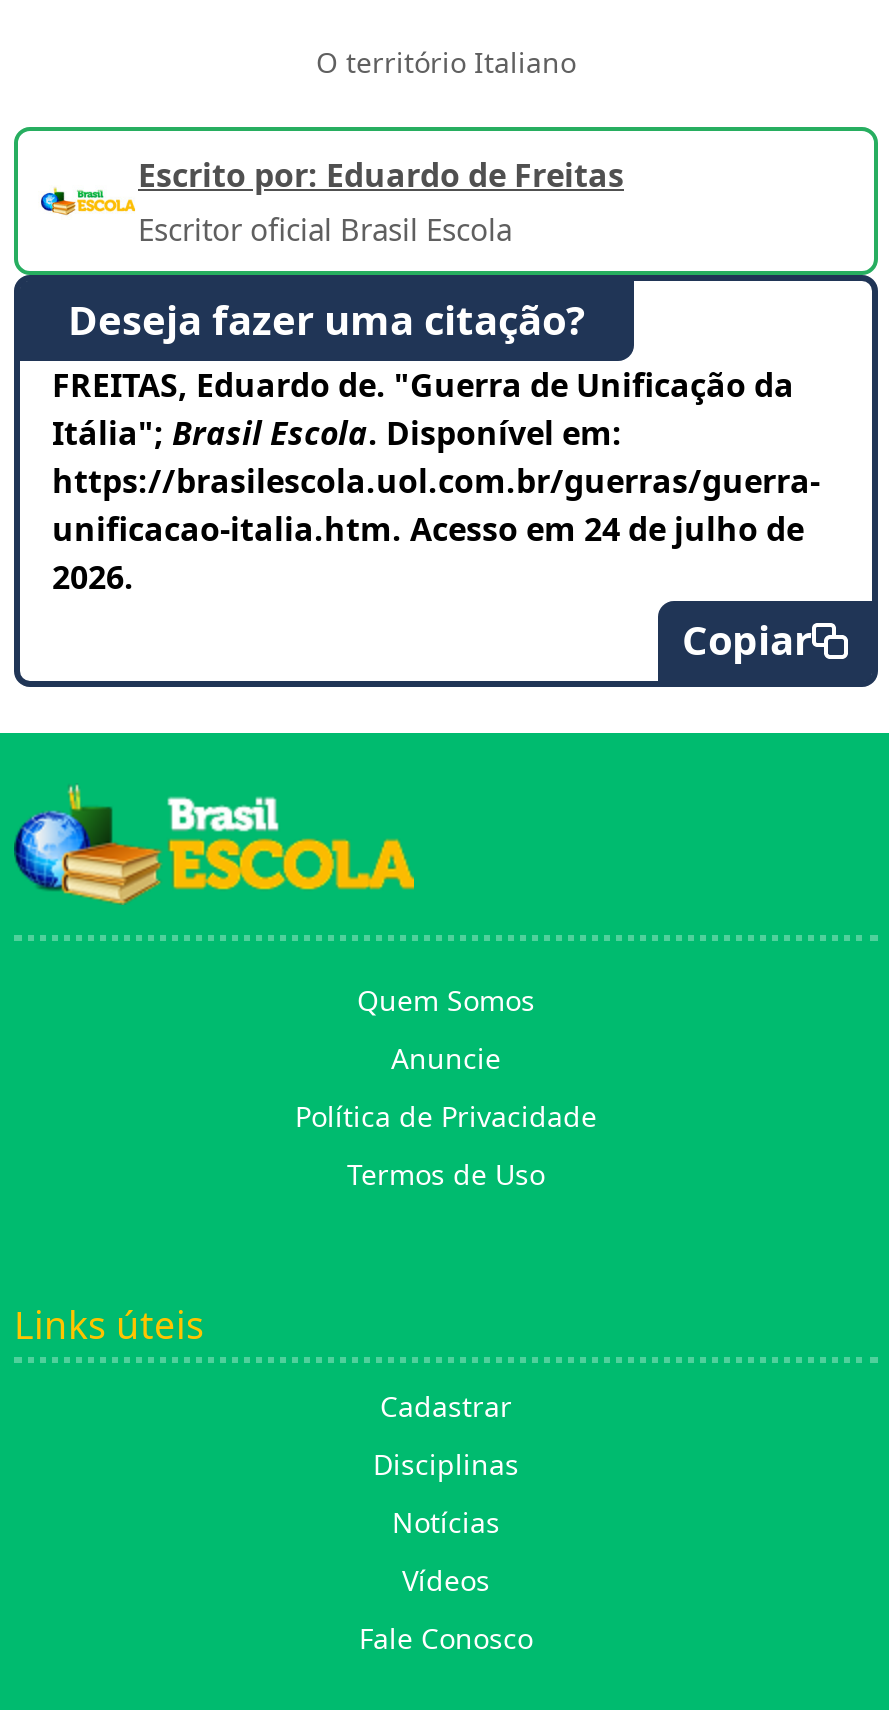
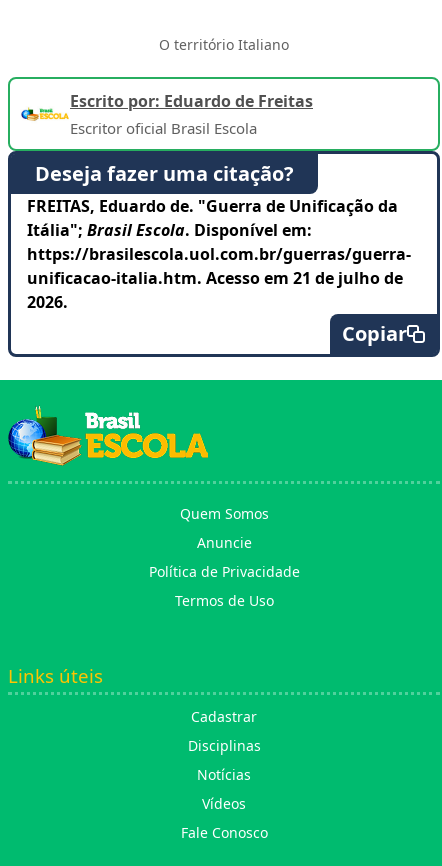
[52,507,804,551] unificacao-italia.htm. Acesso em 24 de julho de -> [27,267,403,289] unificacao-italia.htm. Acesso em 21 de julho de

